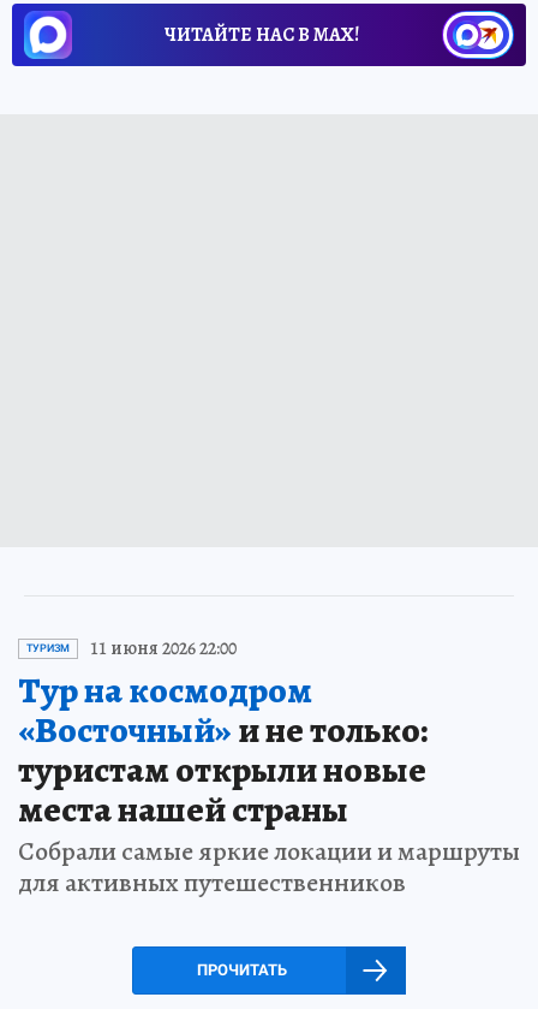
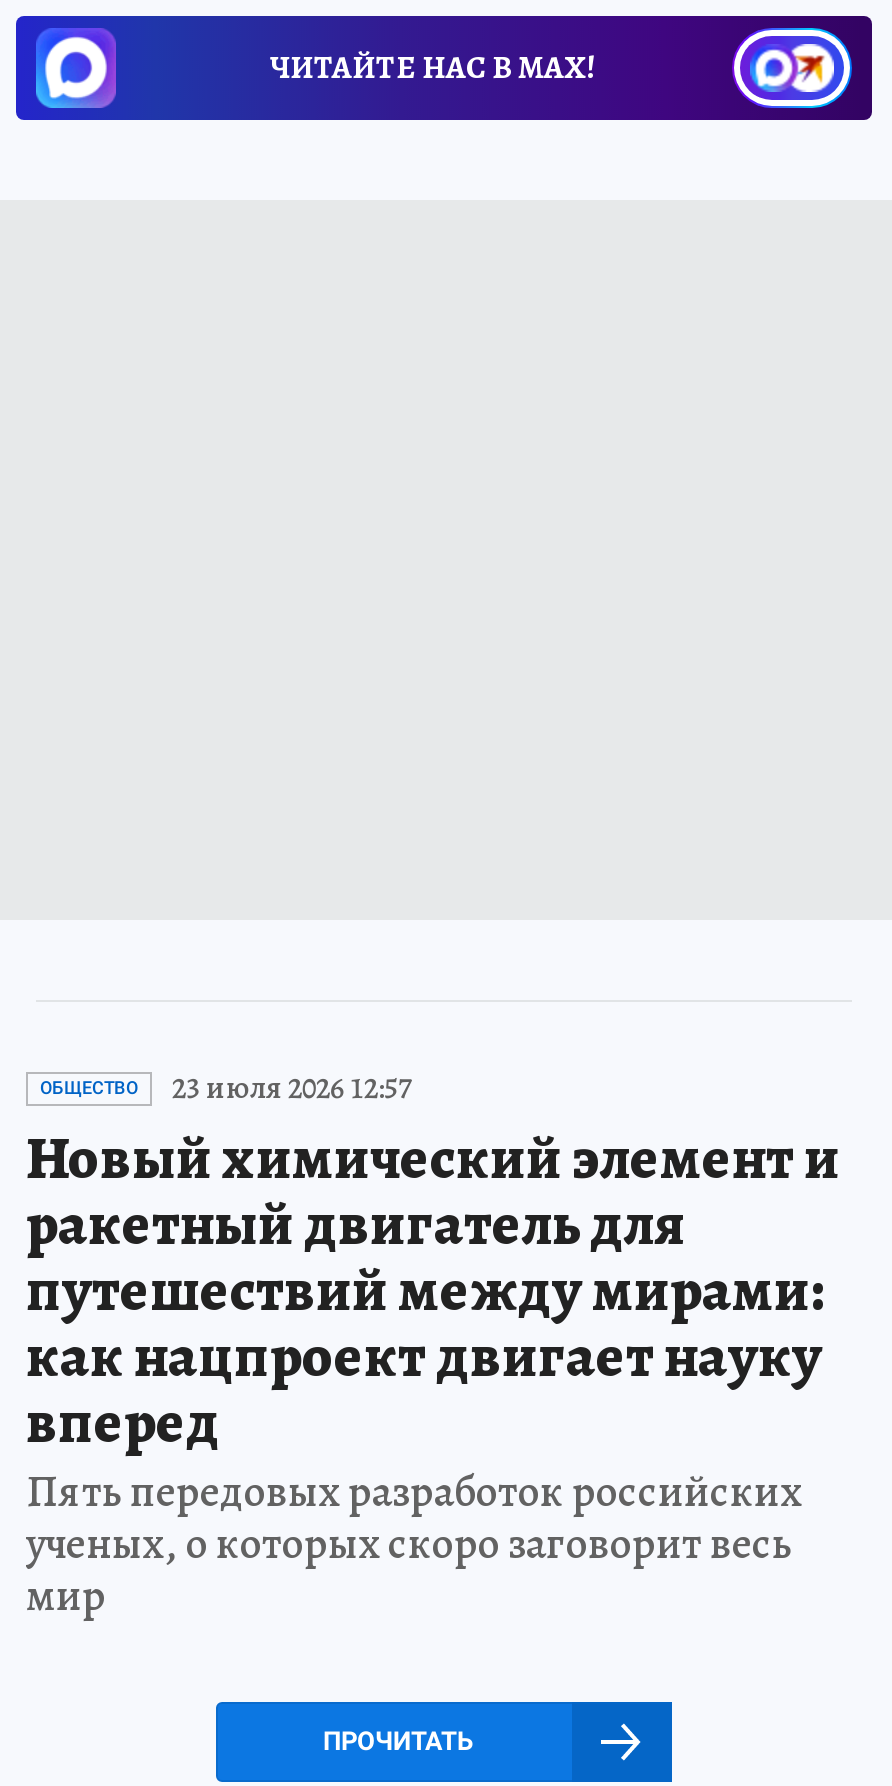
[18,635,520,901] ТУРИЗМ | 11 июня 2026 22:00 | Тур на космодром | «Восточный»и не только: | туристам открыли новые | места нашей страны | Собрали самые яркие локации и маршруты | для активных путешественников -> [26,1066,840,1626] ОБЩЕСТВО | 23 июля 2026 12:57 | Новый химический элемент и | ракетный двигатель для | путешествий между мирами: | как нацпроект двигает науку | вперед | Пять передовых разработок российских | ученых, о которых скоро заговорит весь | мир

